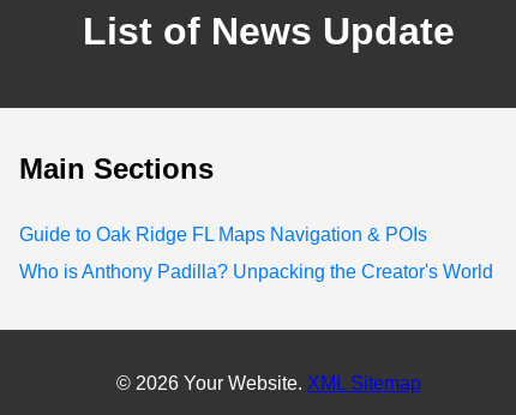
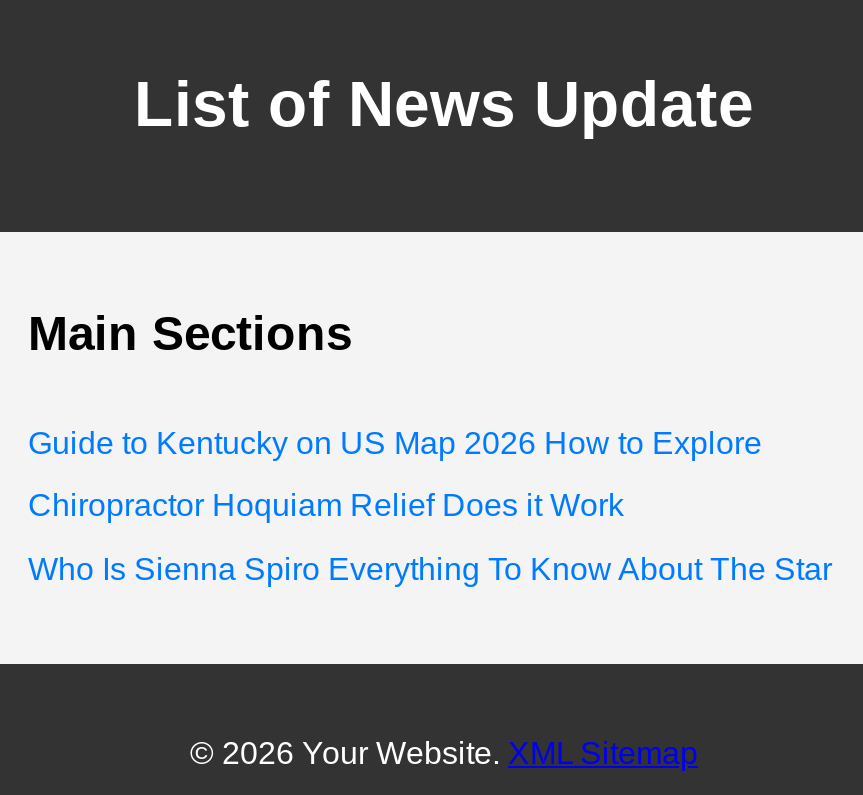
[19,224,493,282] Guide to Oak Ridge FL Maps Navigation & POIs | Who is Anthony Padilla? Unpacking the Creator's World -> [28,426,832,585] Guide to Kentucky on US Map 2026 How to Explore | Chiropractor Hoquiam Relief Does it Work | Who Is Sienna Spiro Everything To Know About The Star

